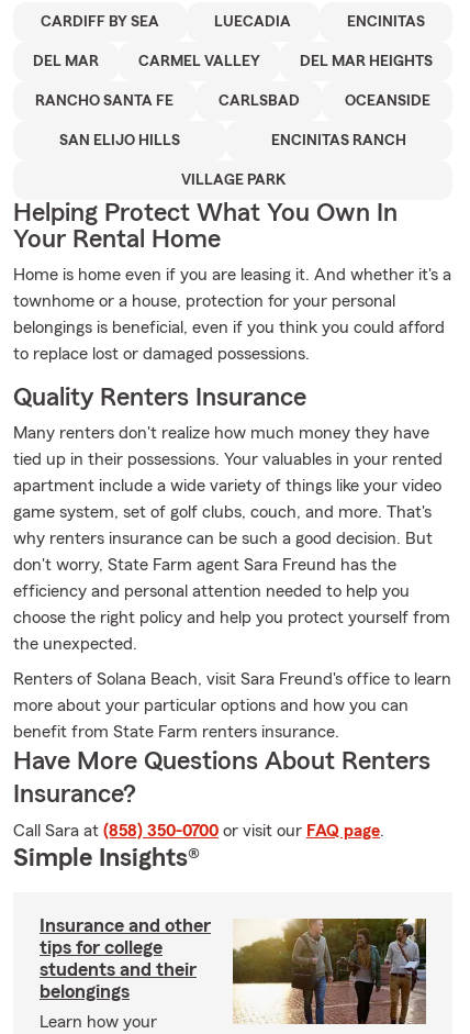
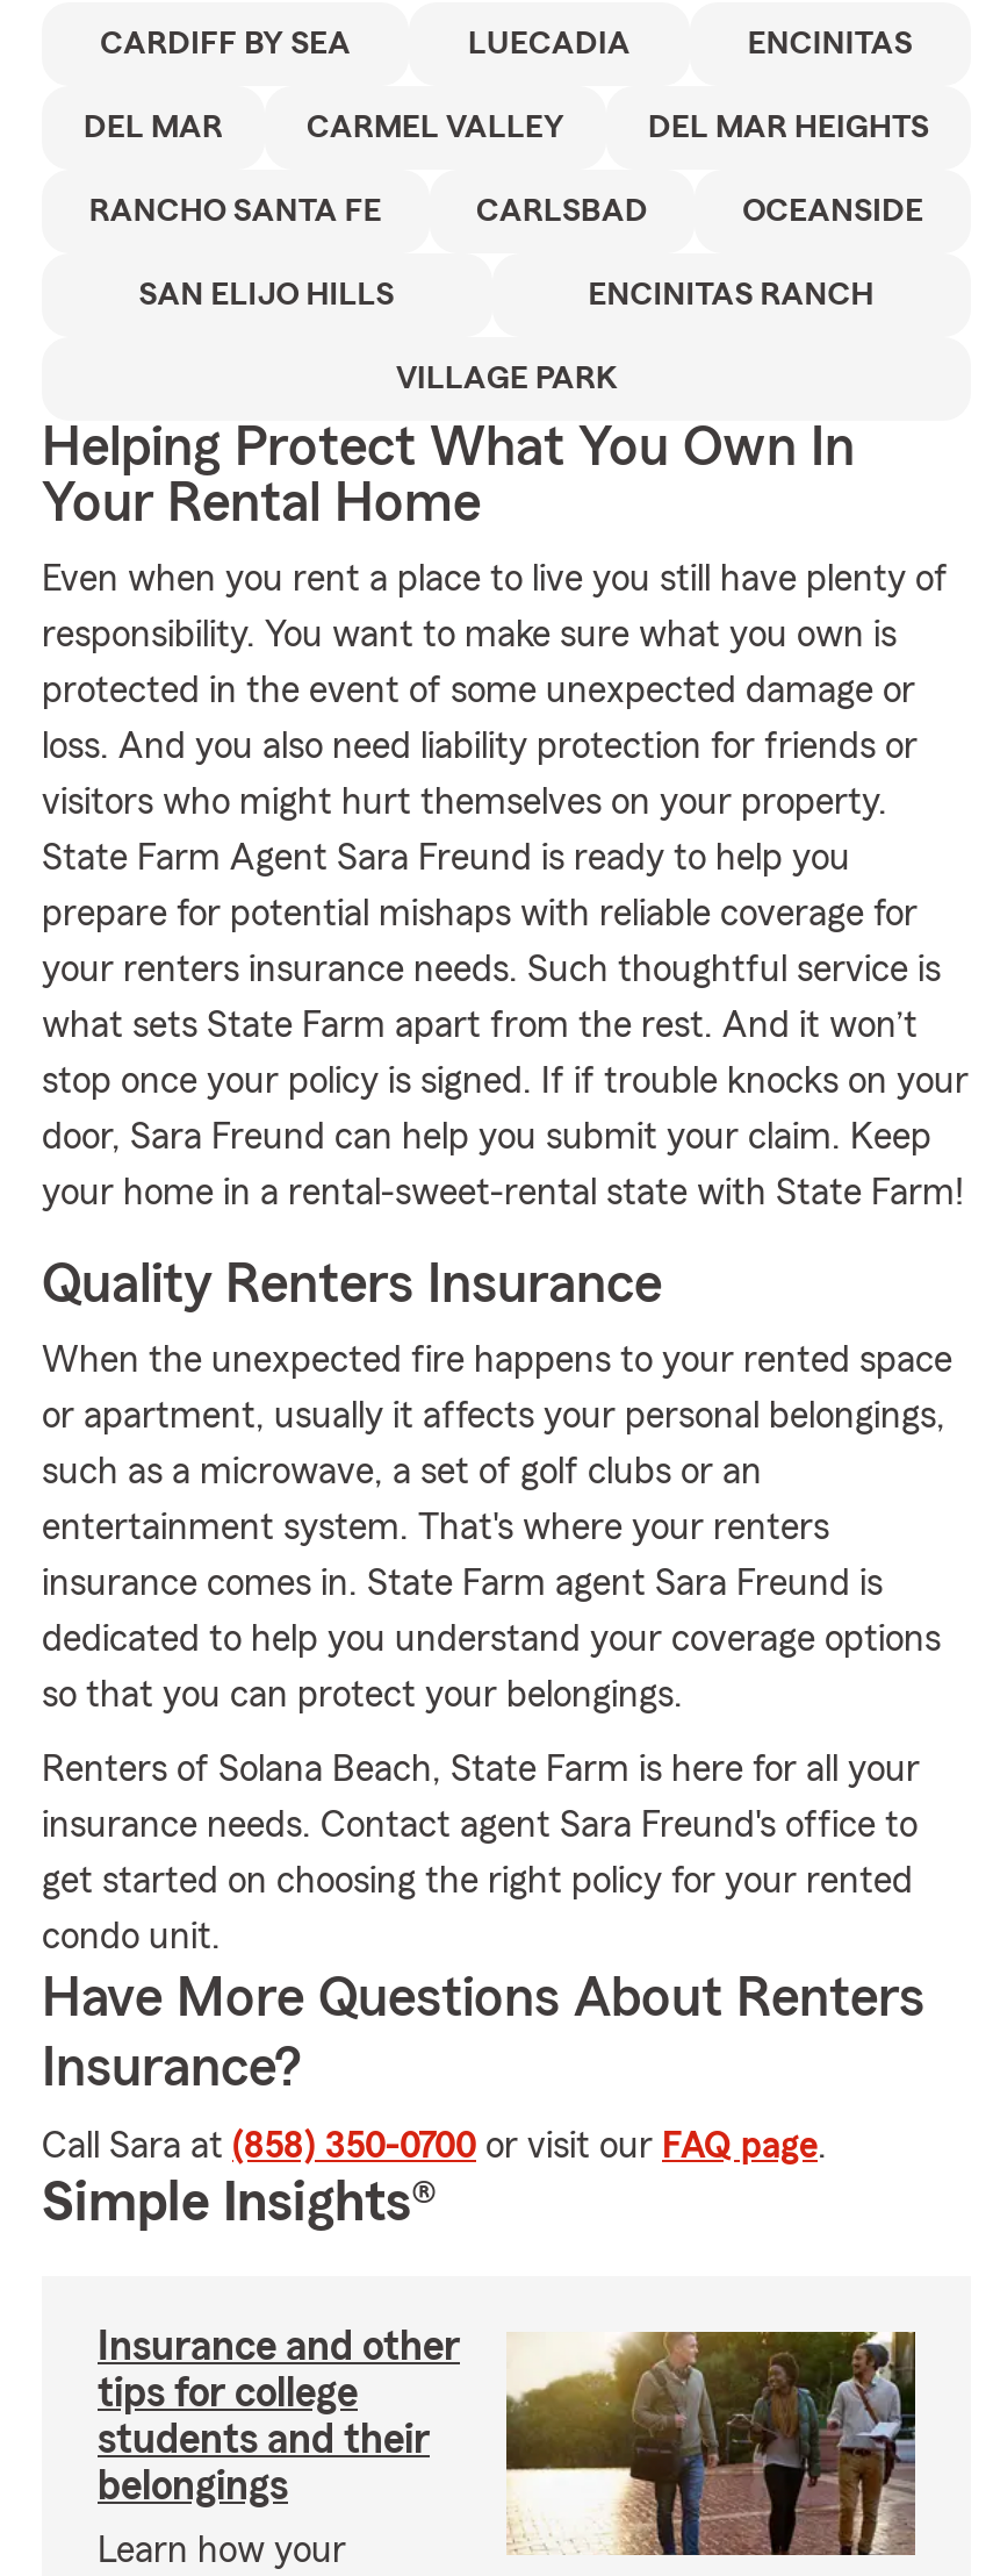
[13,266,451,363] Home is home even if you are leasing it. And whether it's a | townhome or a house, protection for your personal | belongings is beneficial, even if you think you could afford | to replace lost or damaged possessions. -> [42,560,969,1211] Even when you rent a place to live you still have plenty of | responsibility. You want to make sure what you own is | protected in the event of some unexpected damage or | loss. And you also need liability protection for friends or | visitors who might hurt themselves on your property. | State Farm Agent Sara Freund is ready to help you | prepare for potential mishaps with reliable coverage for | your renters insurance needs. Such thoughtful service is | what sets State Farm apart from the rest. And it won’t | stop once your policy is signed. If if trouble knocks on your | door, Sara Freund can help you submit your claim. Keep | your home in a rental-sweet-rental state with State Farm!
moved [13,385,306,411] -> [42,1258,662,1314]: Quality Renters Insurance
[13,424,451,741] Many renters don't realize how much money they have | tied up in their possessions. Your valuables in your rented | apartment include a wide variety of things like your video | game system, set of golf clubs, couch, and more. That's | why renters insurance can be such a good decision. But | don't worry, State Farm agent Sara Freund has the | efficiency and personal attention needed to help you | choose the right policy and help you protect yourself from | the unexpected. | Renters of Solana Beach, visit Sara Freund's office to learn | more about your particular options and how you can | benefit from State Farm renters insurance. -> [42,1341,952,1955] When the unexpected fire happens to your rented space | or apartment, usually it affects your personal belongings, | such as a microwave, a set of golf clubs or an | entertainment system. That's where your renters | insurance comes in. State Farm agent Sara Freund is | dedicated to help you understand your coverage options | so that you can protect your belongings. | Renters of Solana Beach, State Farm is here for all your | insurance needs. Contact agent Sara Freund's office to | get started on choosing the right policy for your rented | condo unit.

